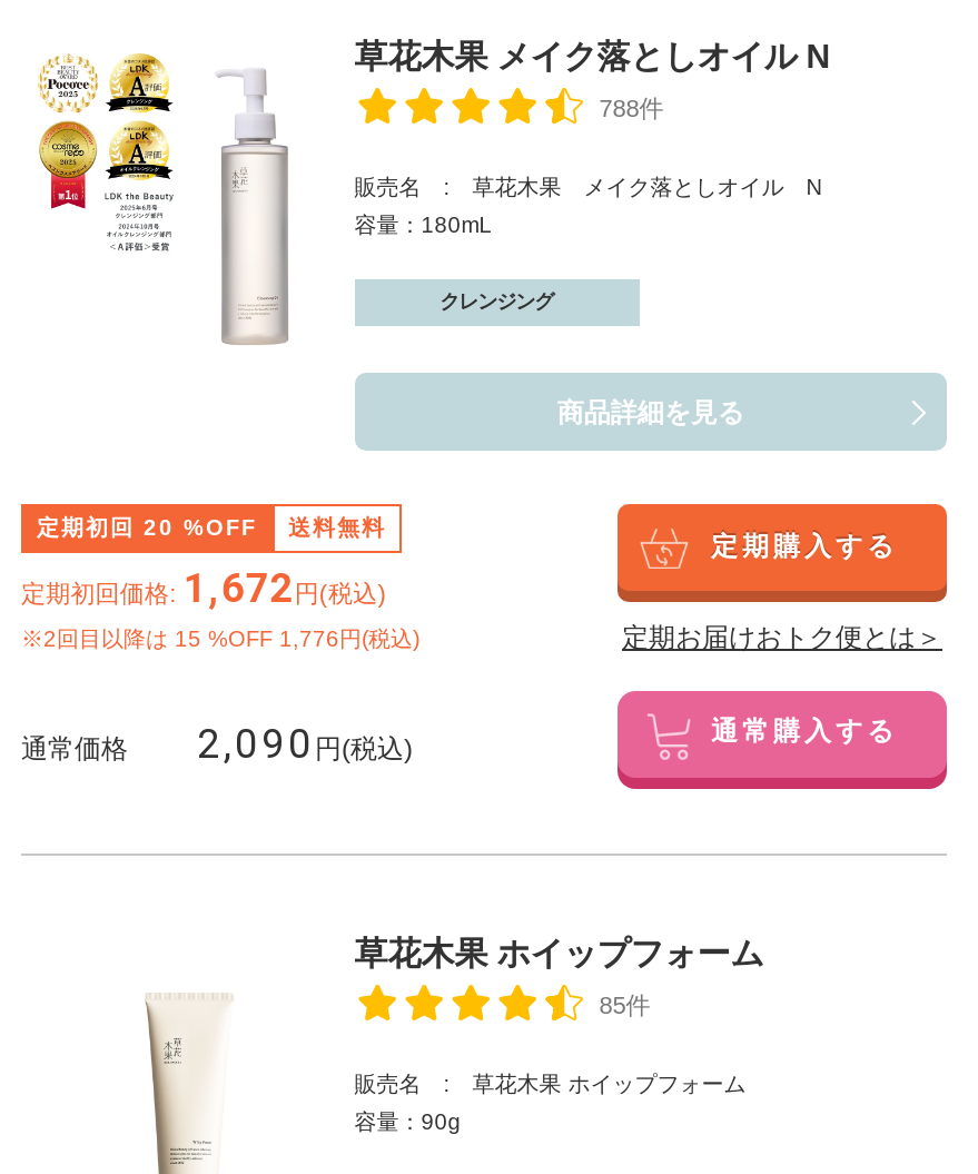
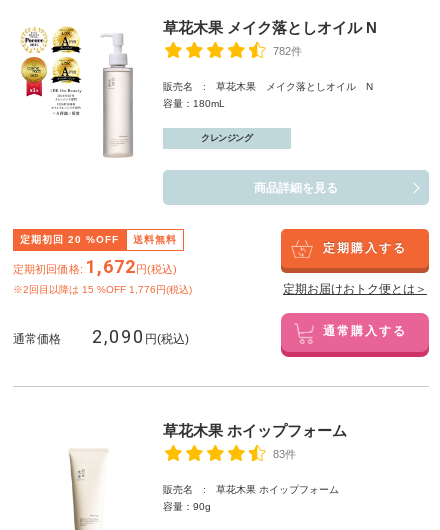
[599,95,664,121] 788件 -> [273,45,302,57] 782件
[599,992,650,1018] 85件 -> [273,448,296,460] 83件

